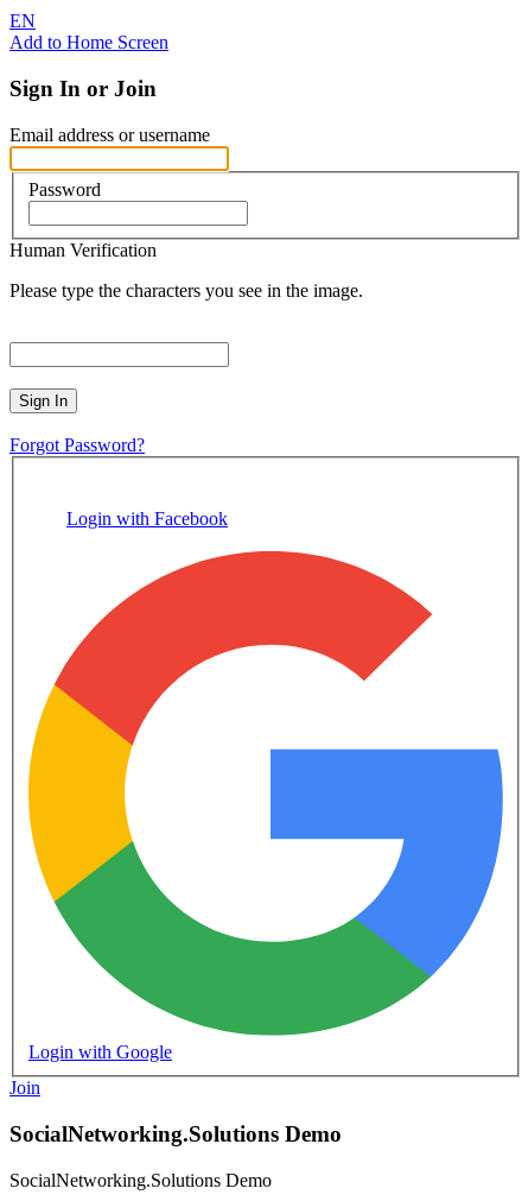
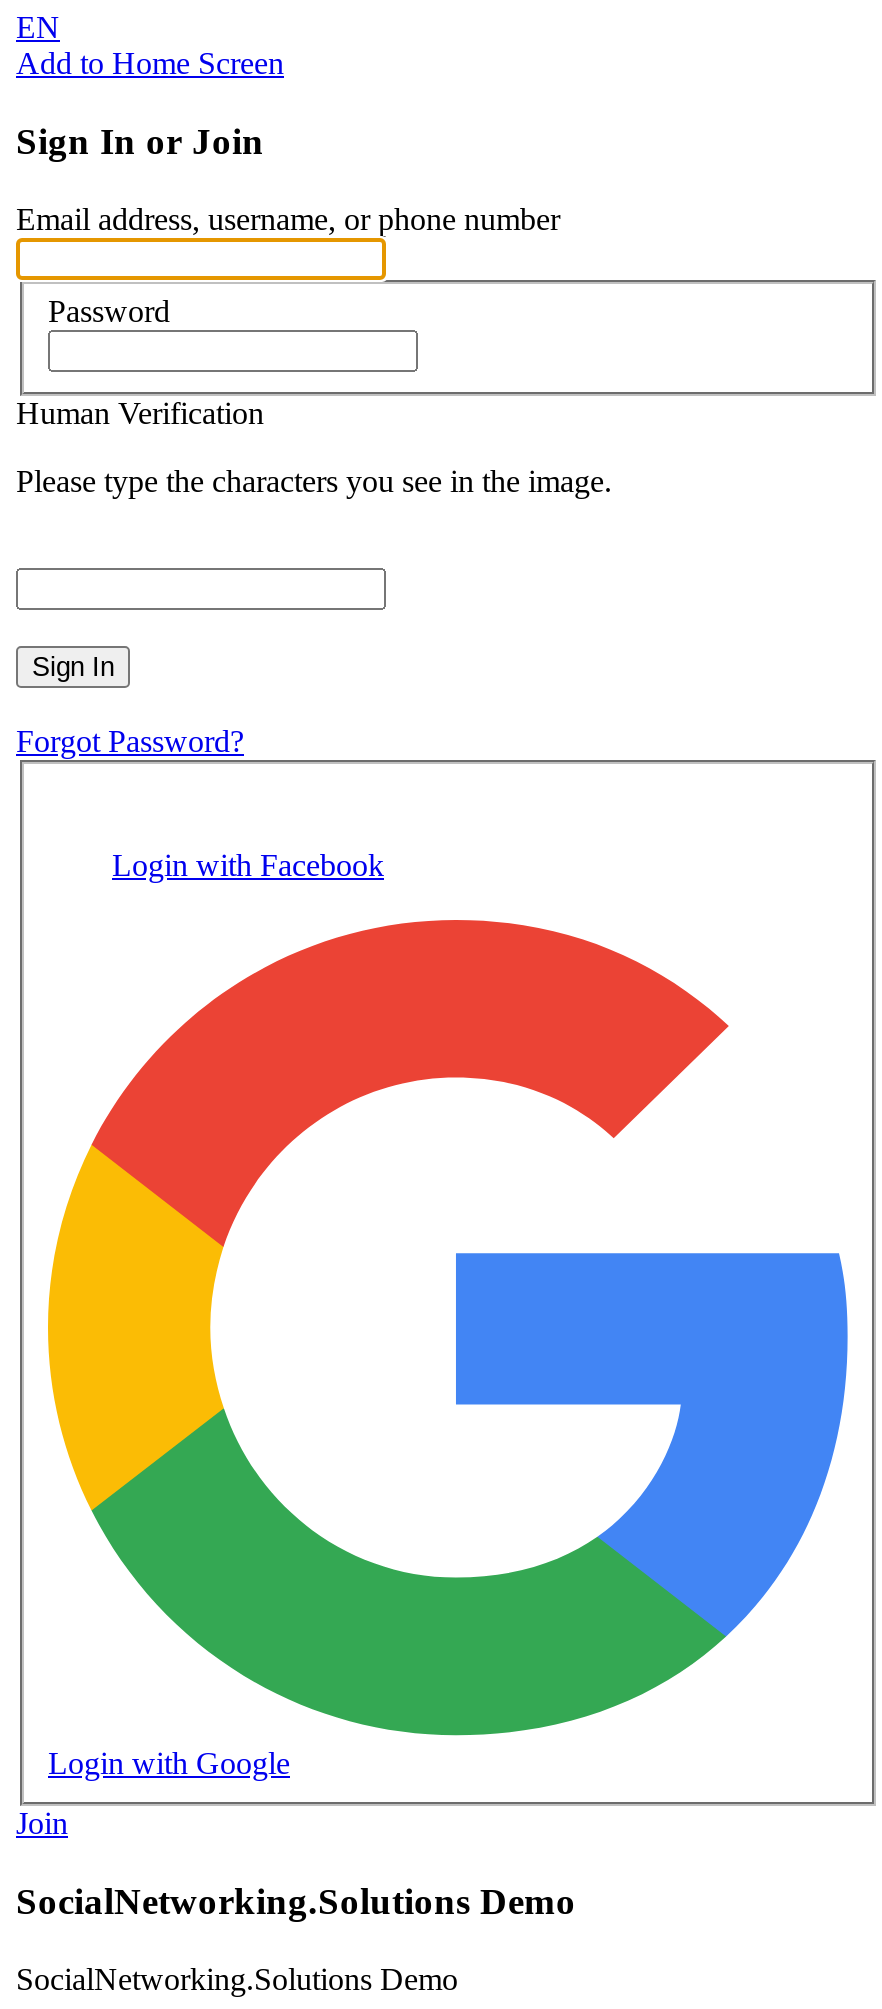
[9,125,210,145] Email address or username -> [16,202,560,236] Email address, username, or phone number

